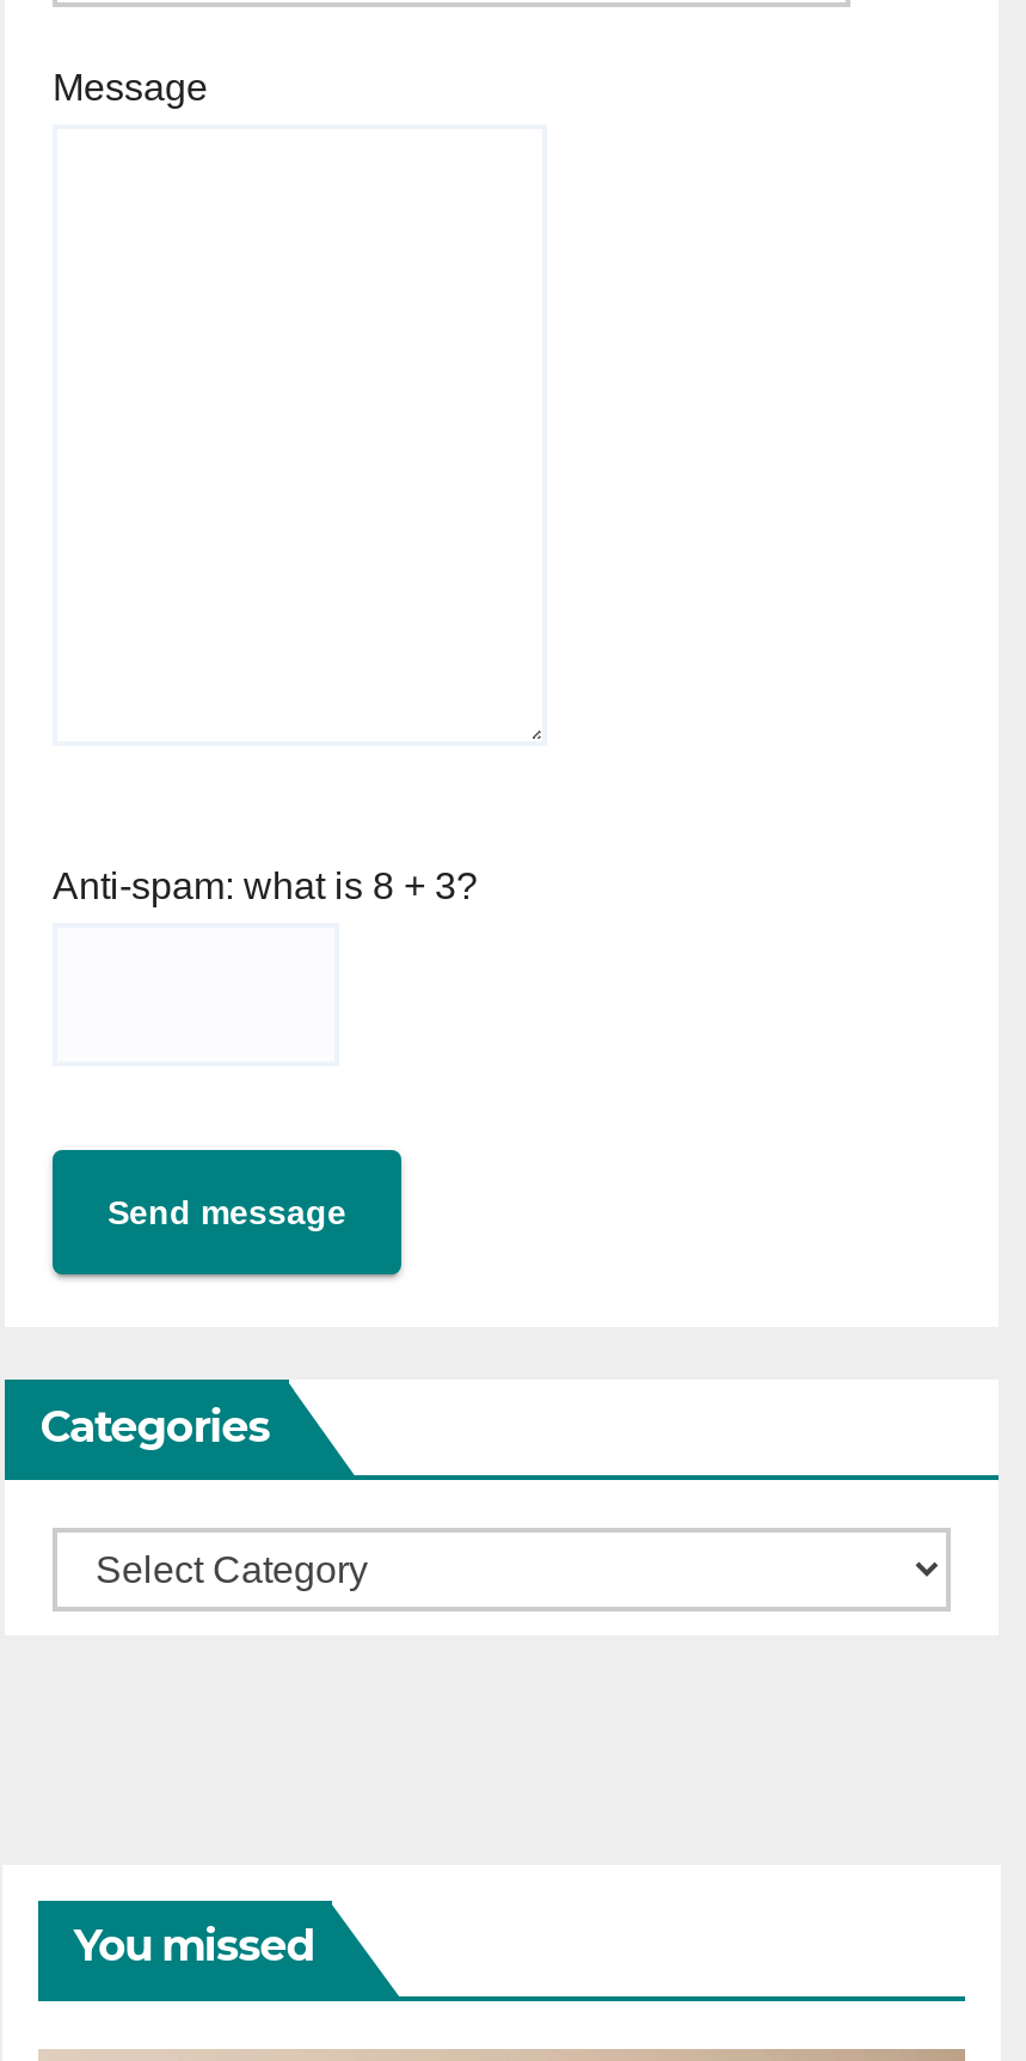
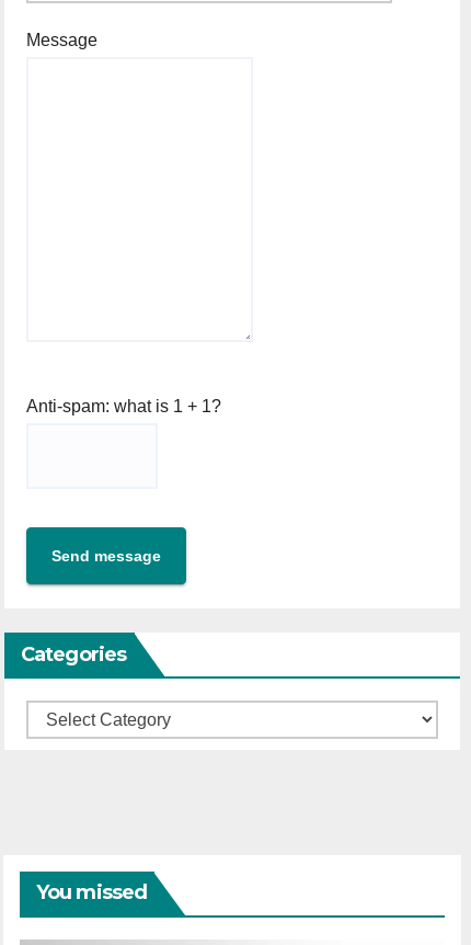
[53,866,478,907] Anti-spam: what is 8 + 3? -> [26,397,221,416] Anti-spam: what is 1 + 1?

